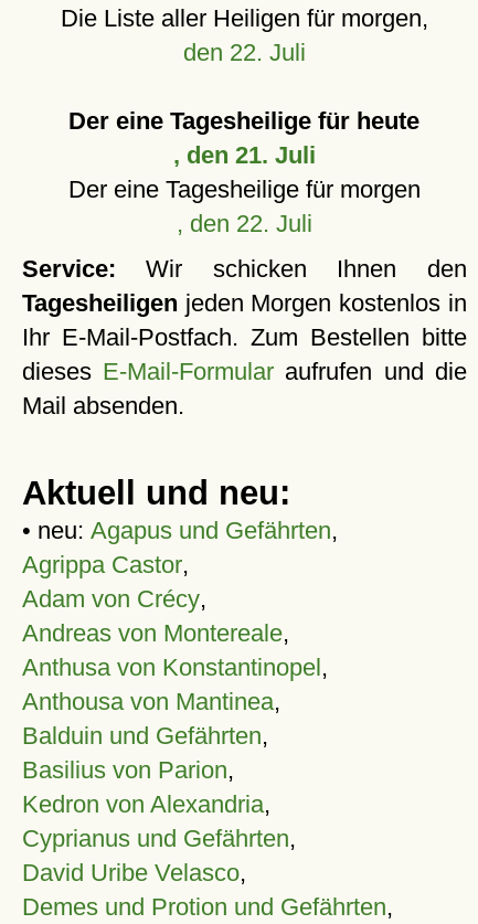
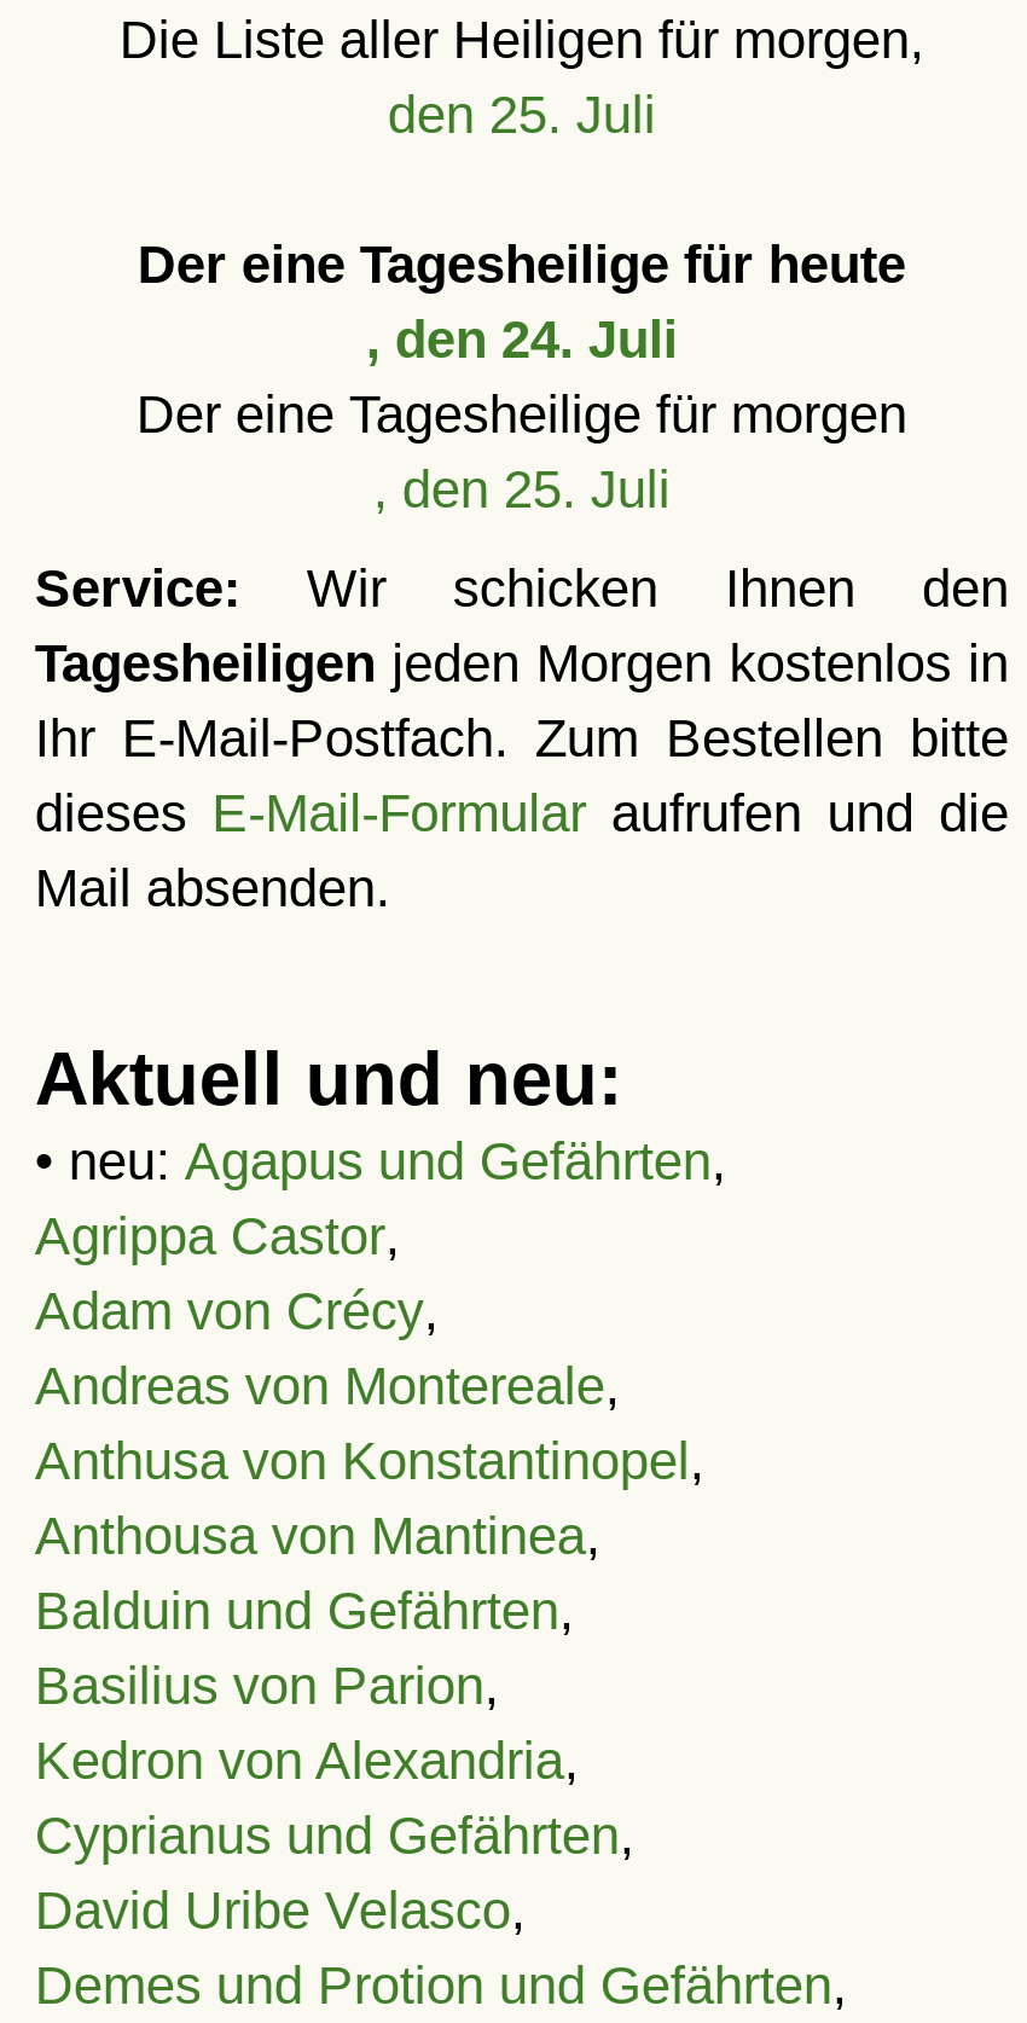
[183,39,306,66] den 22. Juli -> [388,85,656,145] den 25. Juli
[173,141,316,169] , den 21. Juli -> [366,309,678,370] , den 24. Juli
[177,210,312,237] , den 22. Juli -> [373,459,670,520] , den 25. Juli

